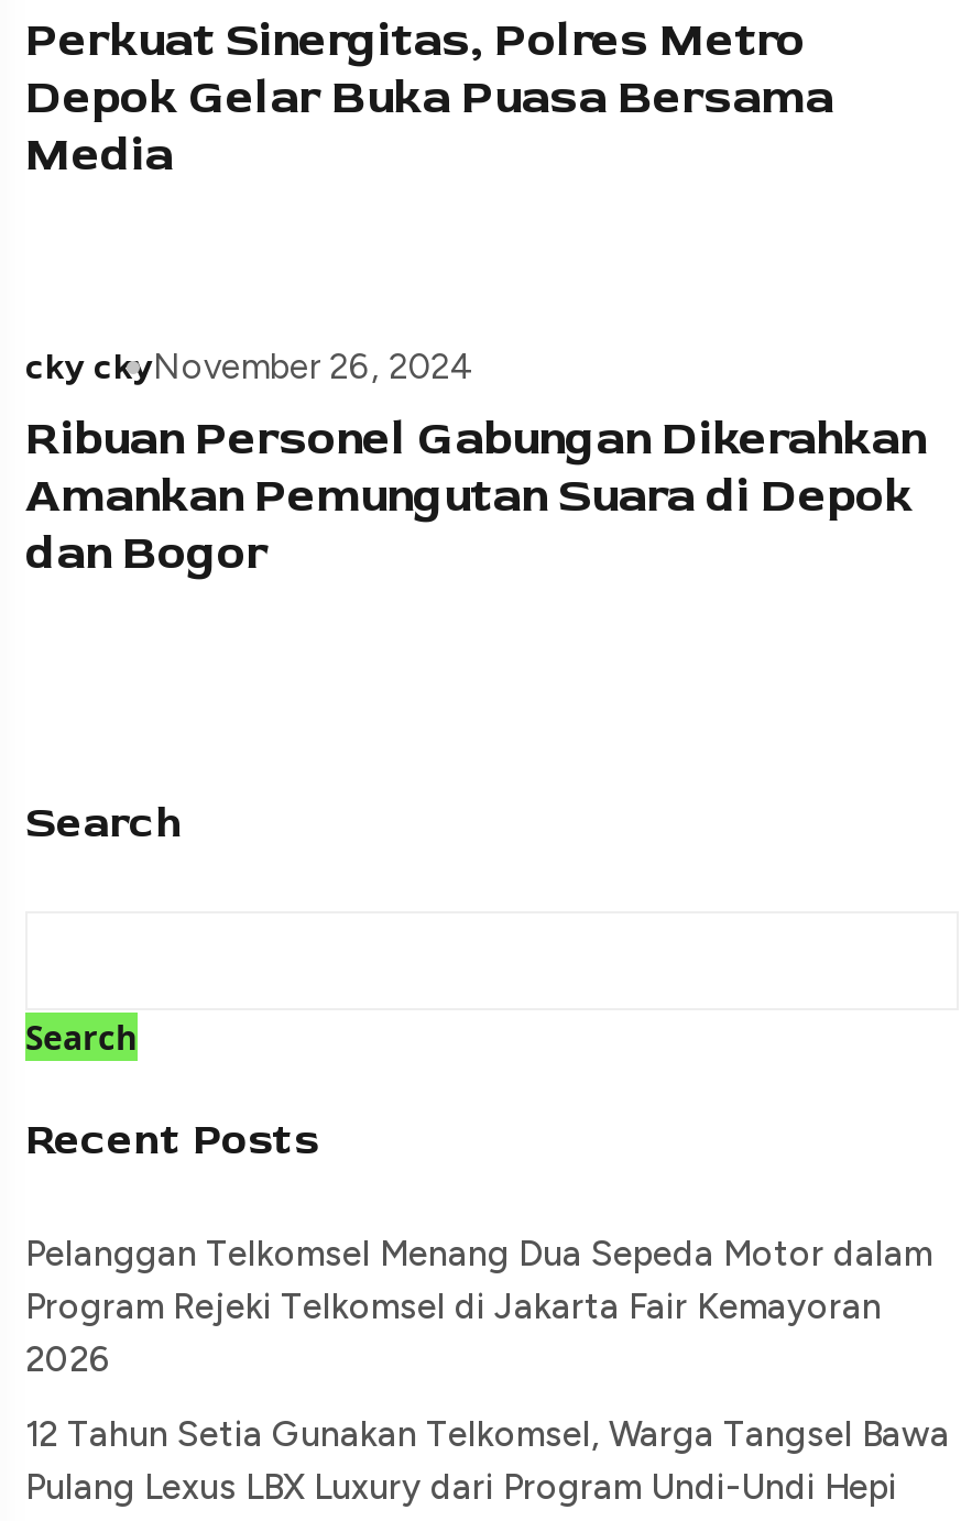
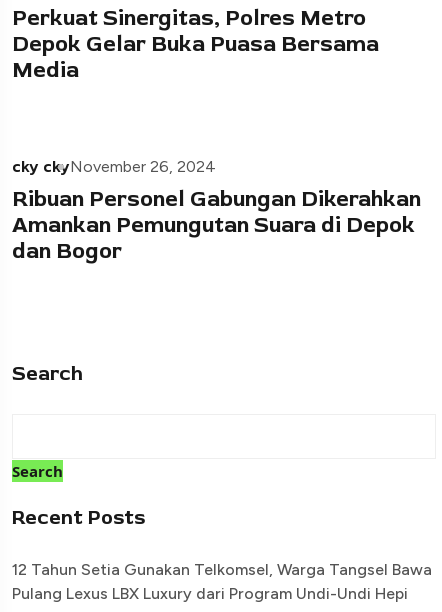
[25,1233,932,1381] Pelanggan Telkomsel Menang Dua Sepeda Motor dalam | Program Rejeki Telkomsel di Jakarta Fair Kemayoran | 2026 -> none

